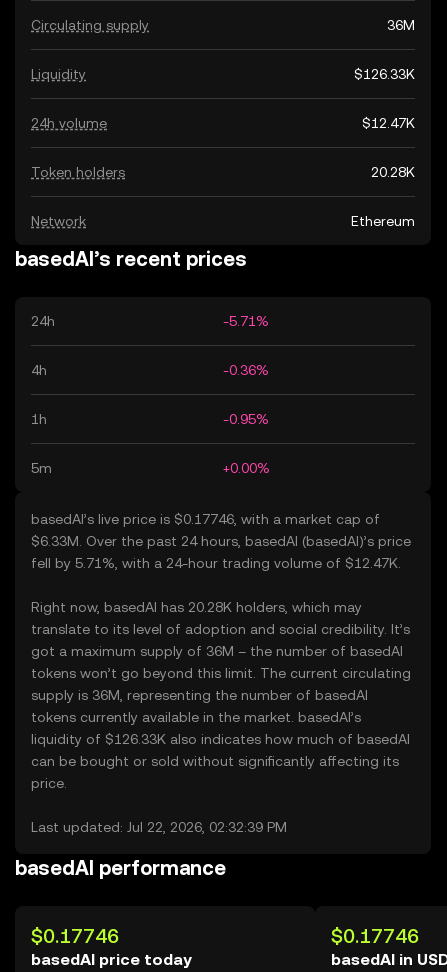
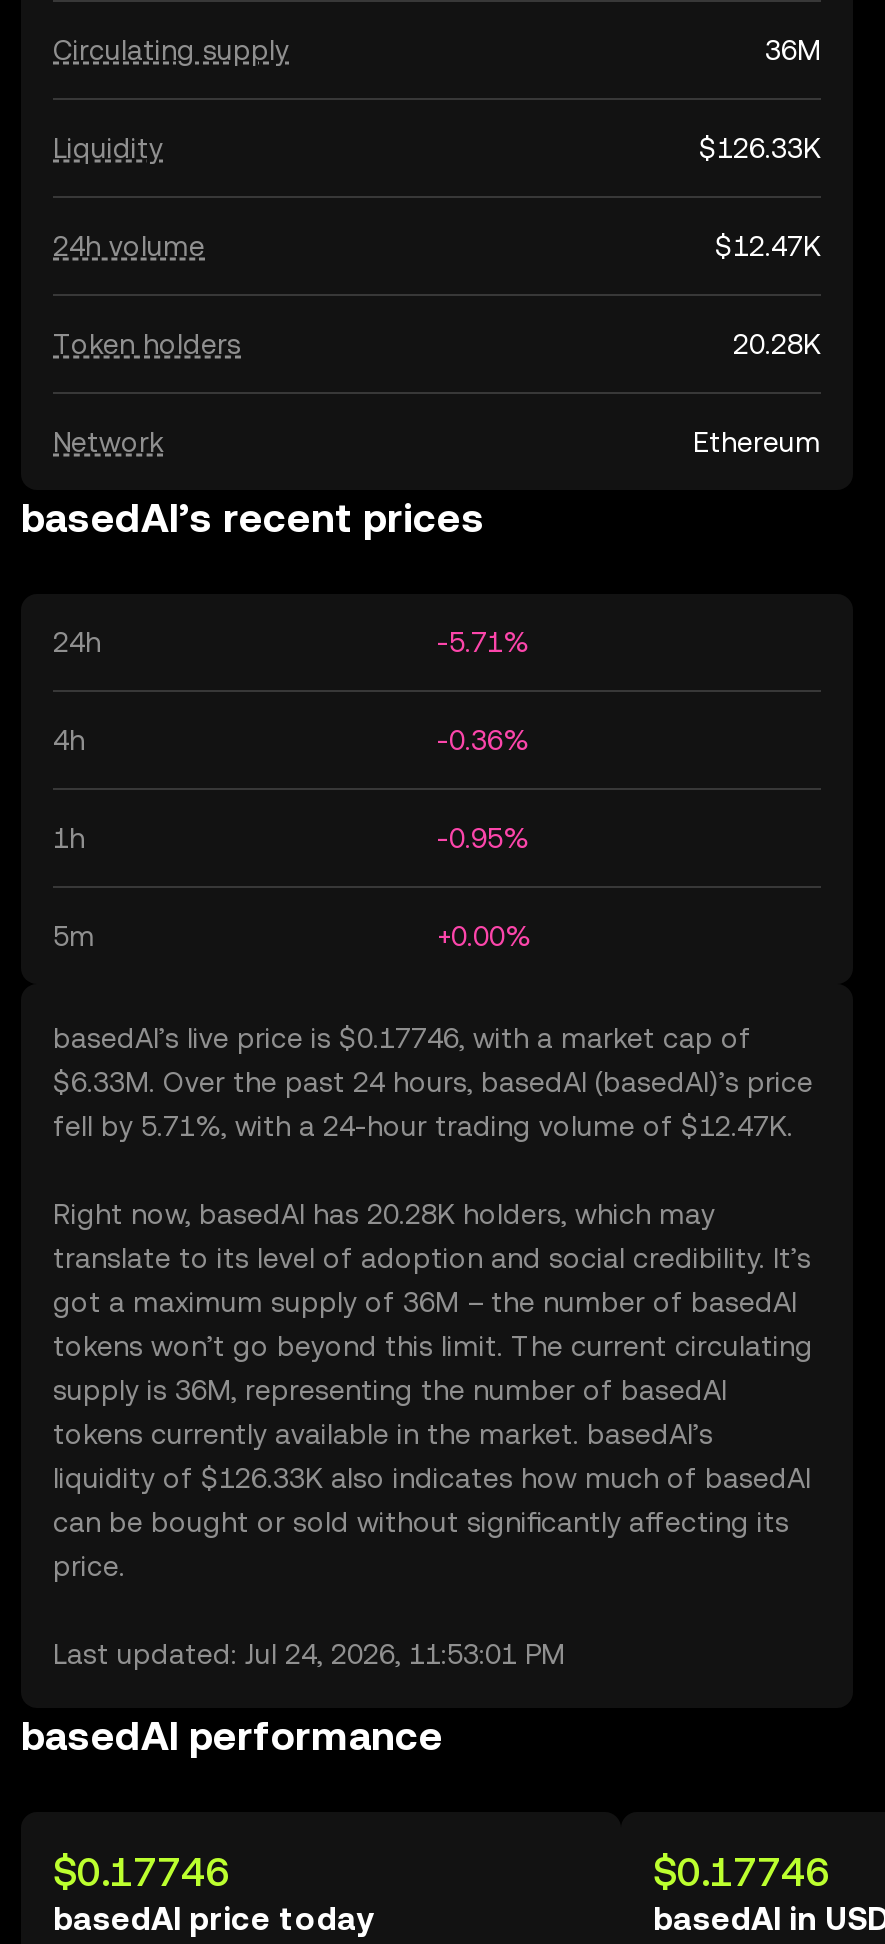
[31,819,287,835] Last updated: Jul 22, 2026, 02:32:39 PM -> [53,1638,565,1670] Last updated: Jul 24, 2026, 11:53:01 PM

